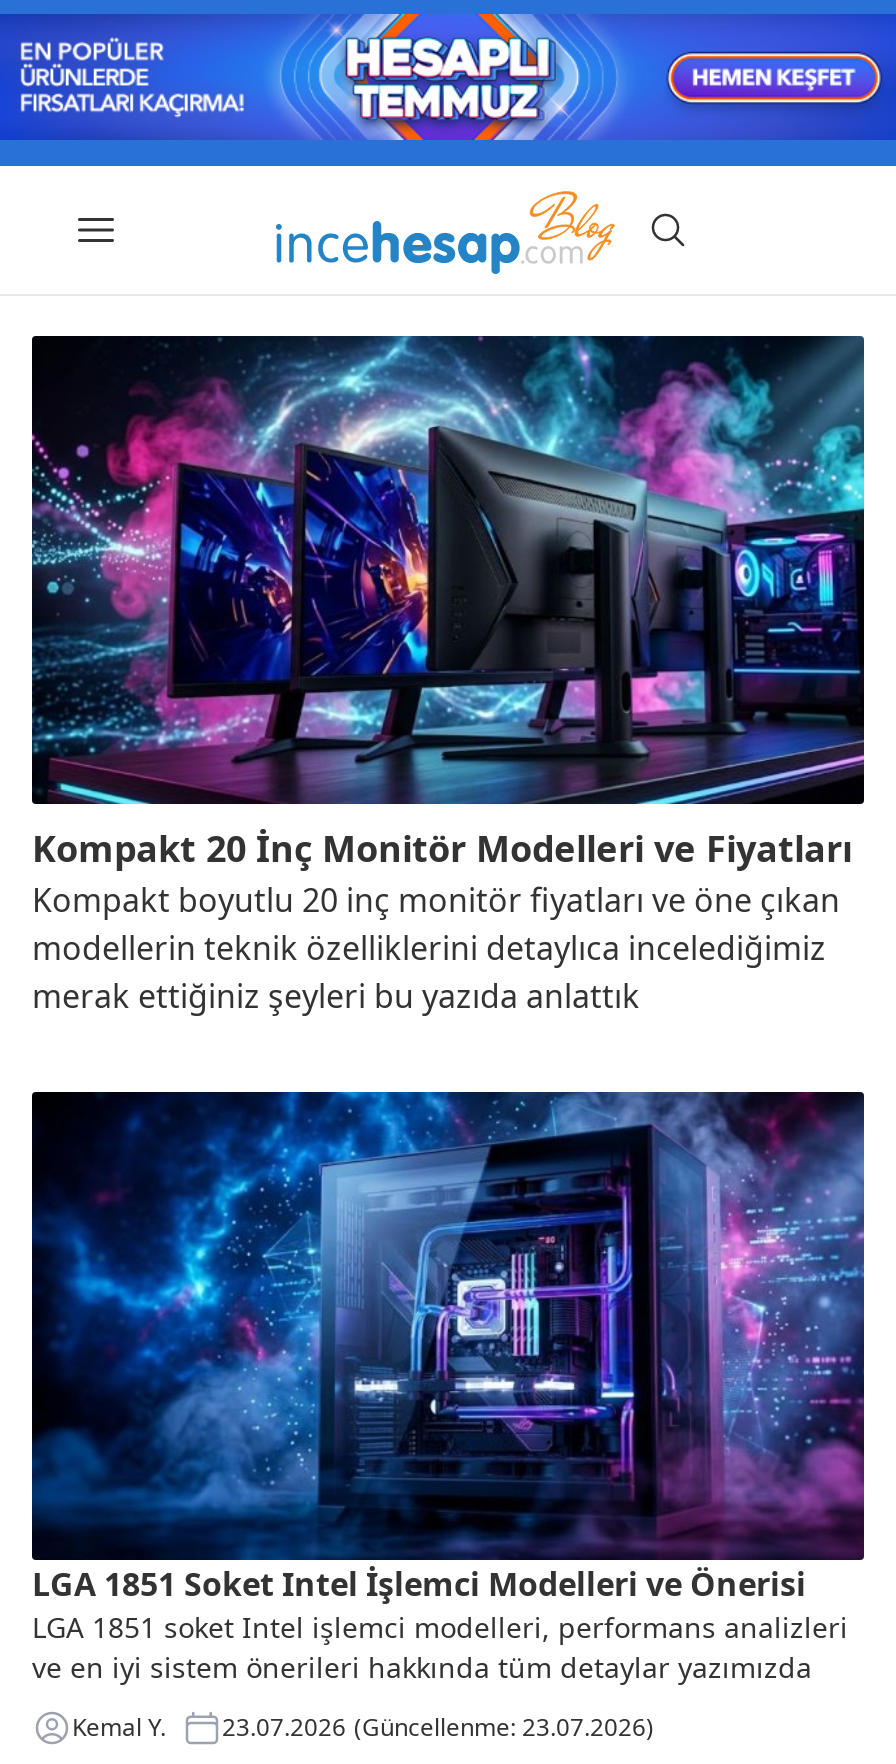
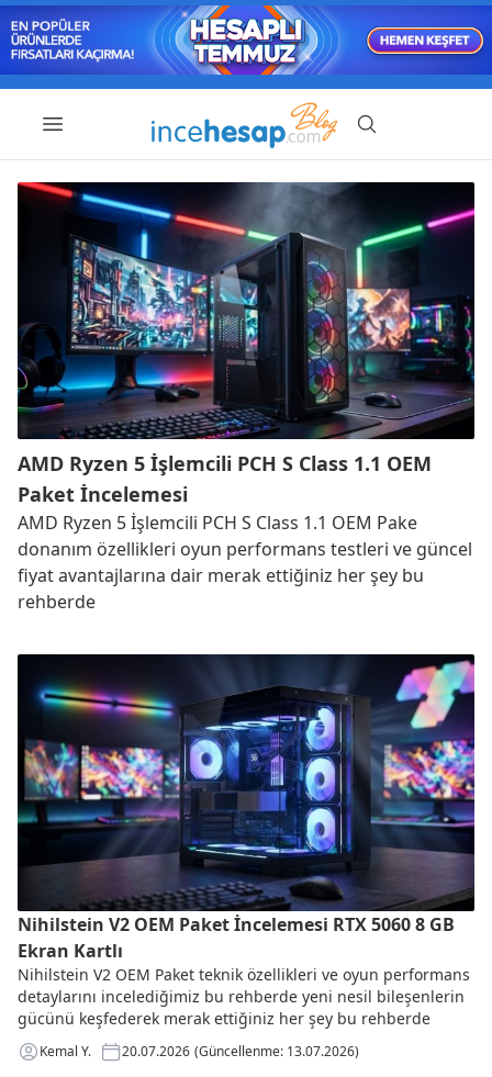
[30,334,866,1018] [image] | Kompakt 20 İnç Monitör Modelleri ve Fiyatları | Kompakt boyutlu 20 inç monitör fiyatları ve öne çıkan | modellerin teknik özelliklerini detaylıca incelediğimiz | merak ettiğiniz şeyleri bu yazıda anlattık -> [16,181,476,614] [image] | AMD Ryzen 5 İşlemcili PCH S Class 1.1 OEM | Paket İncelemesi | AMD Ryzen 5 İşlemcili PCH S Class 1.1 OEM Pake | donanım özellikleri oyun performans testleri ve güncel | fiyat avantajlarına dair merak ettiğiniz her şey bu | rehberde
[32,1090,866,1686] [image] | LGA 1851 Soket Intel İşlemci Modelleri ve Önerisi | LGA 1851 soket Intel işlemci modelleri, performans analizleri | ve en iyi sistem önerileri hakkında tüm detaylar yazımızda -> [18,653,476,1029] [image] | Nihilstein V2 OEM Paket İncelemesi RTX 5060 8 GB | Ekran Kartlı | Nihilstein V2 OEM Paket teknik özellikleri ve oyun performans | detaylarını incelediğimiz bu rehberde yeni nesil bileşenlerin | gücünü keşfederek merak ettiğiniz her şey bu rehberde
[72,1710,654,1744] Kemal Y. 23.07.2026 (Güncellenme: 23.07.2026) -> [40,1042,359,1061] Kemal Y. 20.07.2026 (Güncellenme: 13.07.2026)

